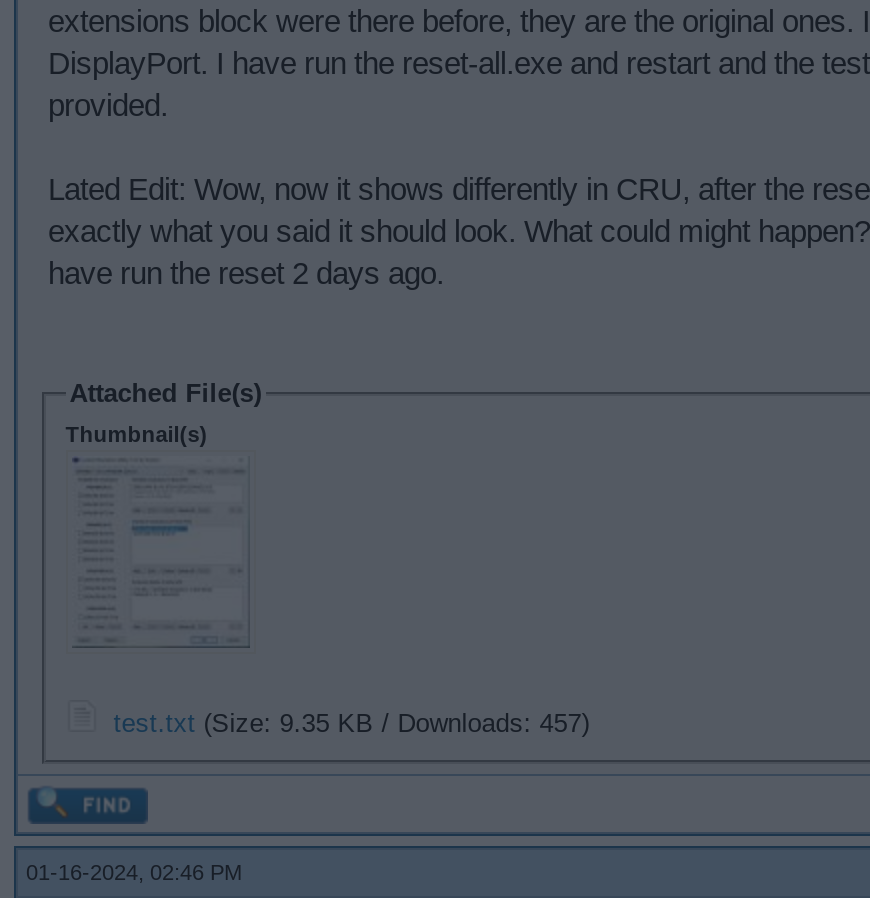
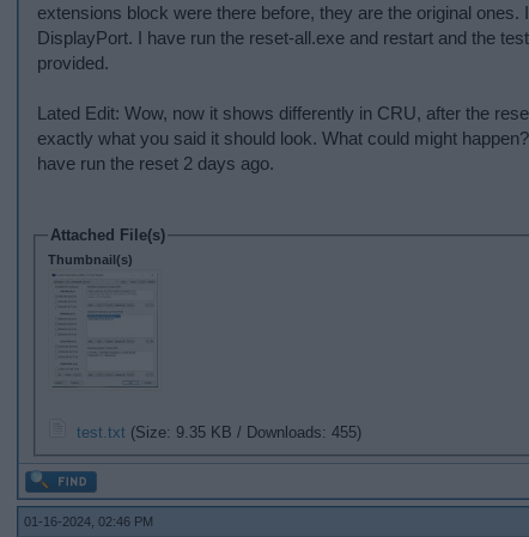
[114,709,590,739] test.txt (Size: 9.35 KB / Downloads: 457) -> [76,424,361,442] test.txt (Size: 9.35 KB / Downloads: 455)

